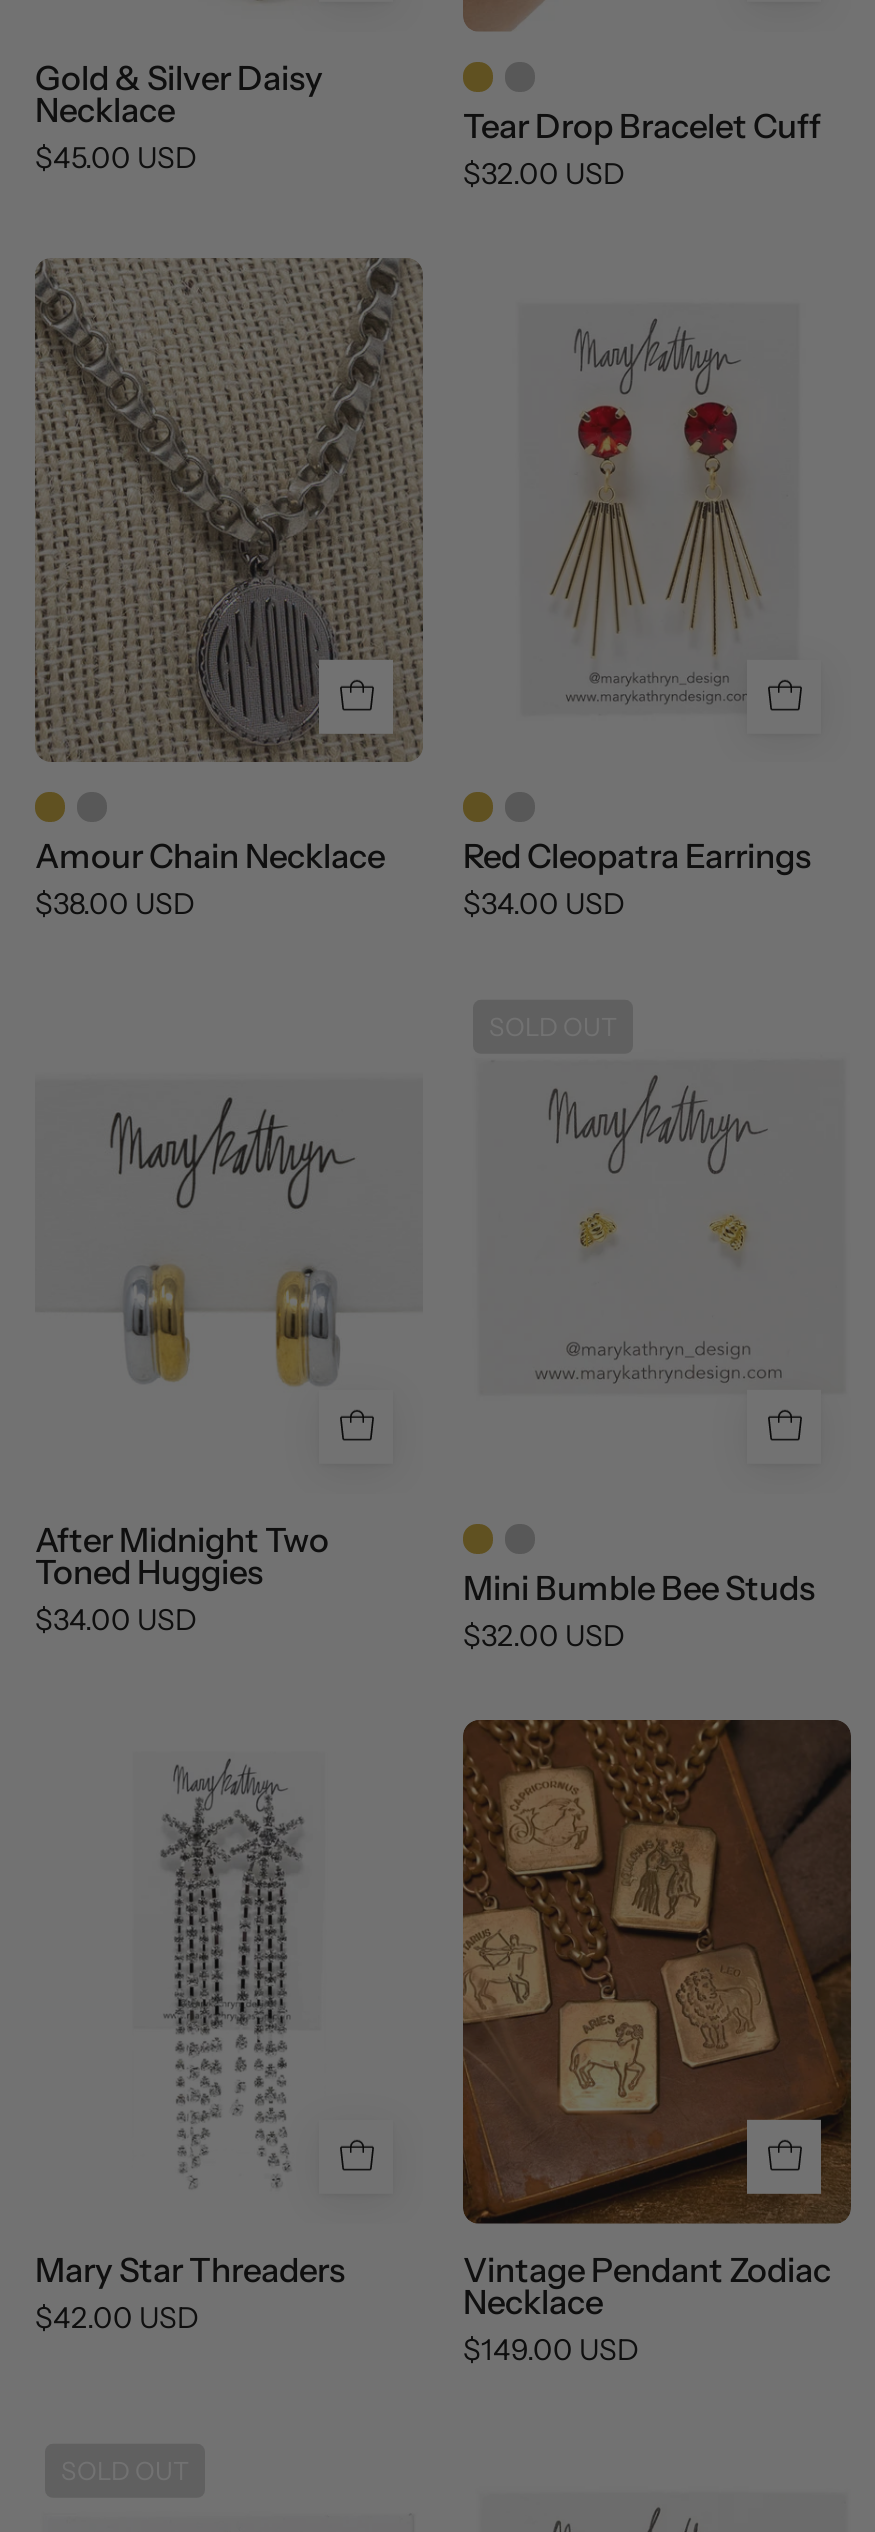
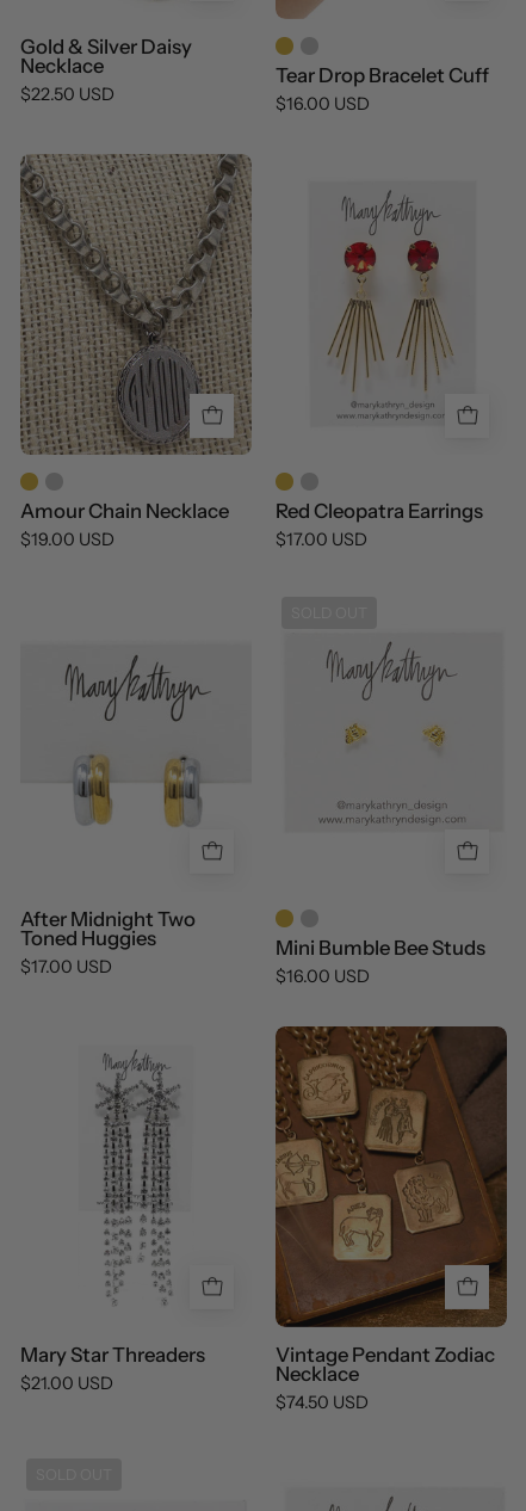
[35,141,197,177] $45.00 USD -> [20,84,115,105] $22.50 USD
[463,157,625,193] $32.00 USD -> [276,93,370,115] $16.00 USD
[35,887,195,923] $38.00 USD -> [20,529,115,551] $19.00 USD
[463,887,625,923] $34.00 USD -> [276,529,367,551] $17.00 USD
[35,1601,197,1637] $34.00 USD -> [20,956,112,977] $17.00 USD
[463,1617,625,1653] $32.00 USD -> [276,965,370,987] $16.00 USD
[35,2300,199,2336] $42.00 USD -> [20,1372,113,1394] $21.00 USD
[463,2332,639,2368] $149.00 USD -> [276,1391,369,1413] $74.50 USD

